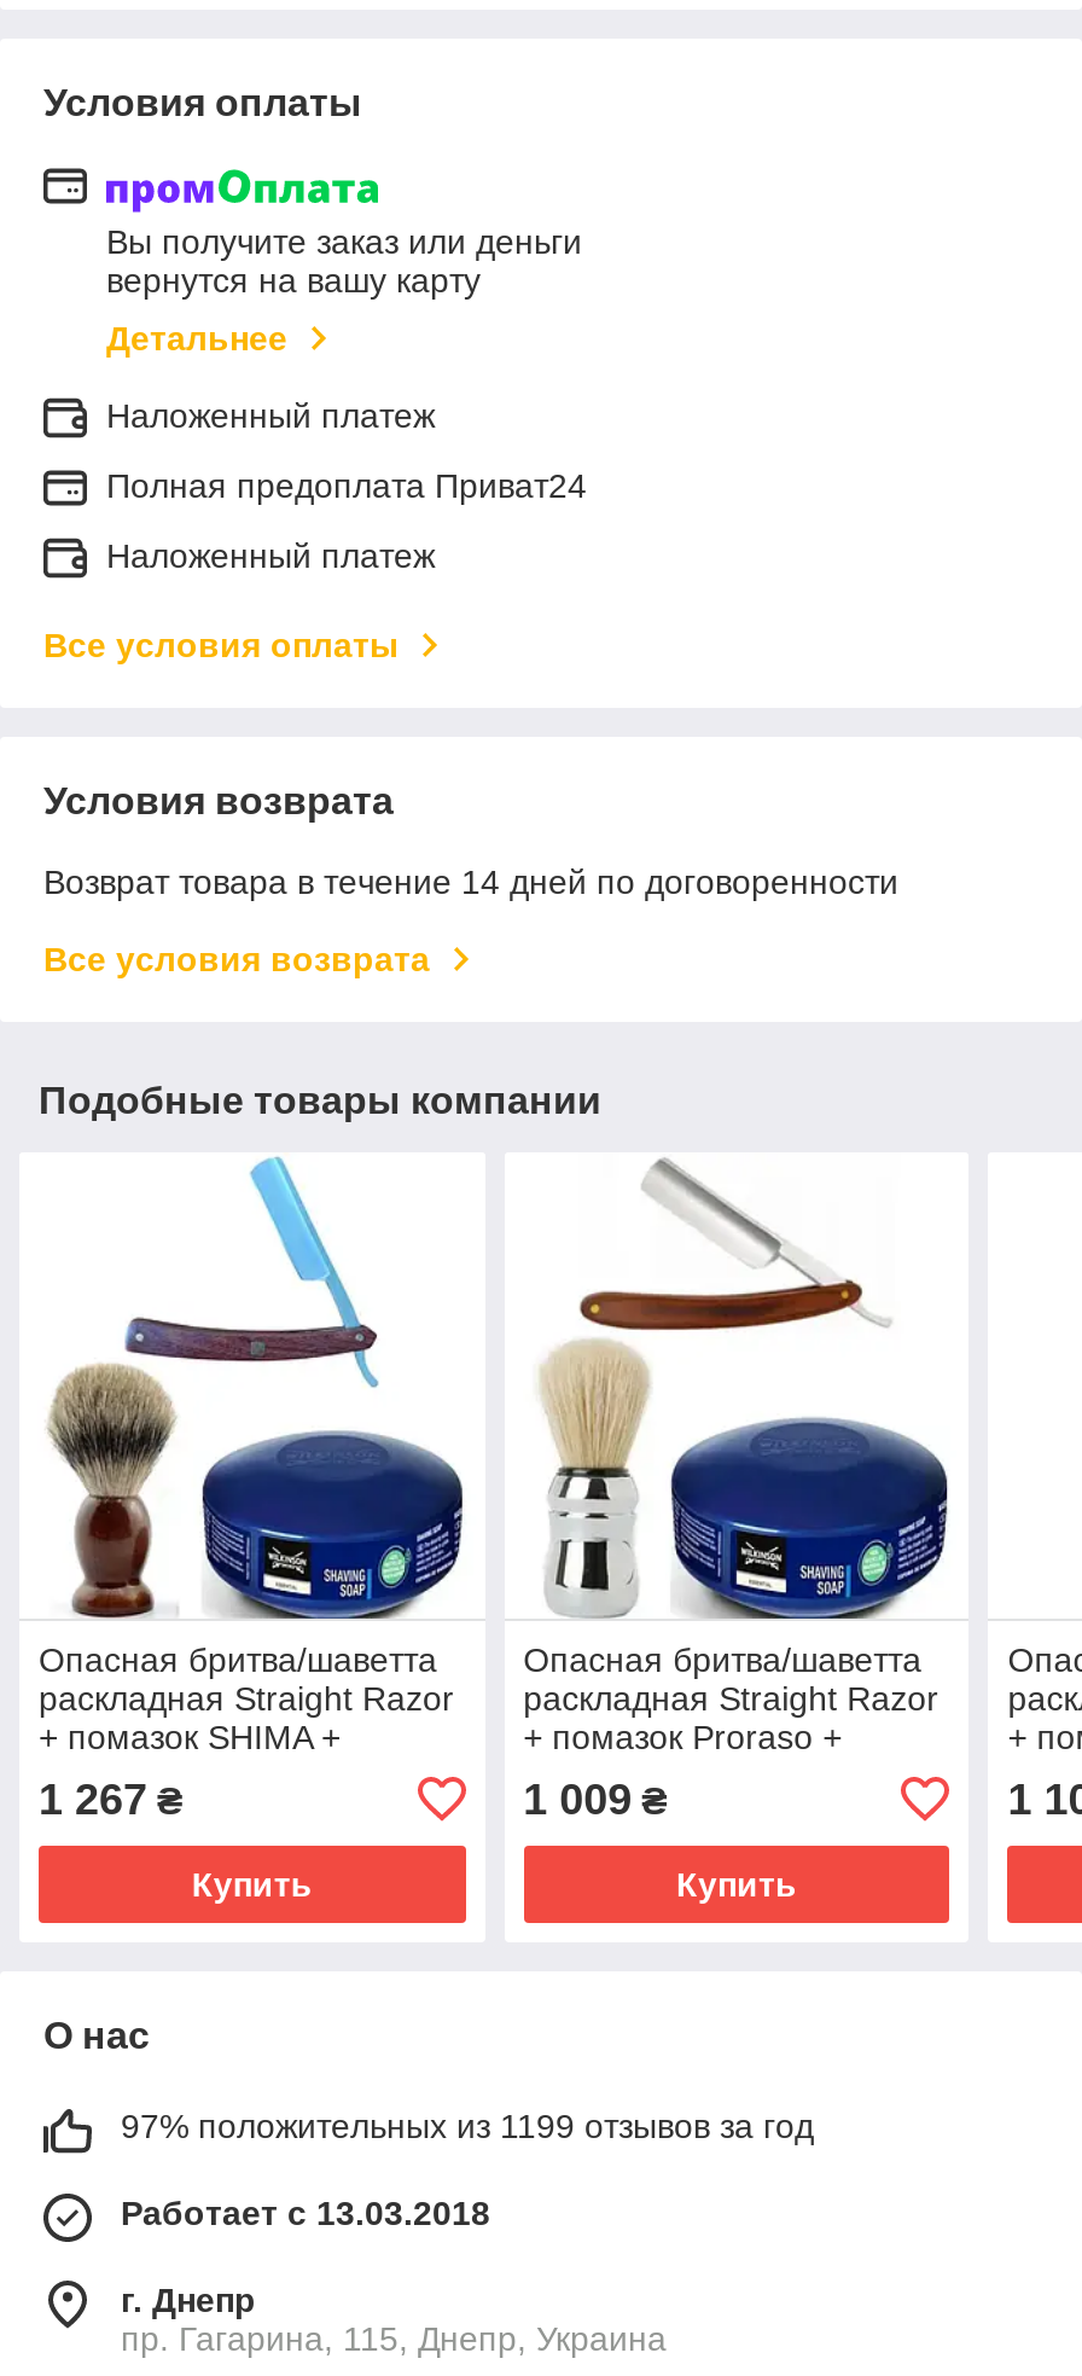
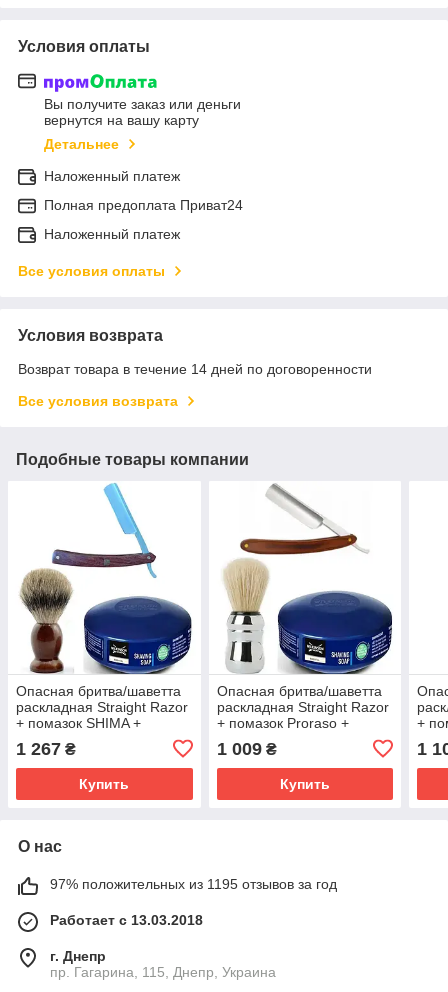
[121,2106,814,2145] 97% положительных из 1199 отзывов за год -> [50,876,337,892] 97% положительных из 1195 отзывов за год

